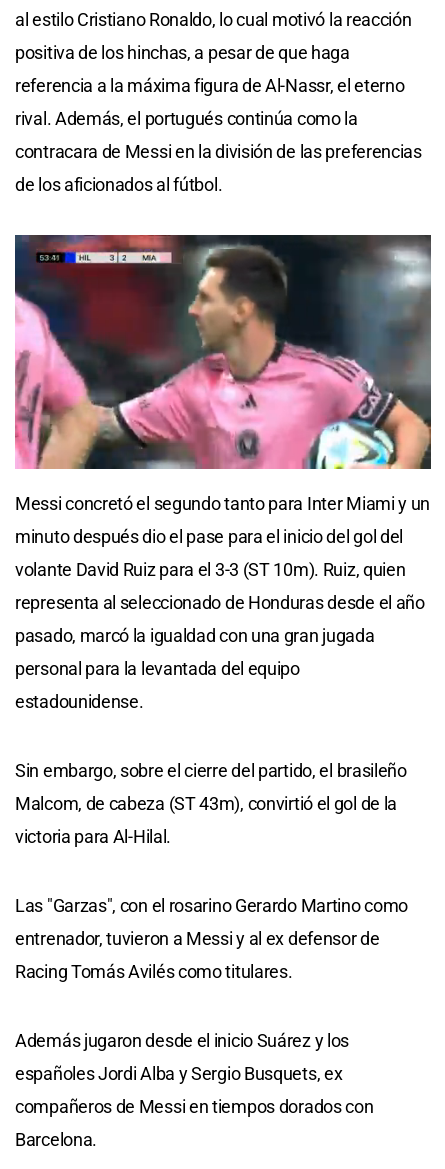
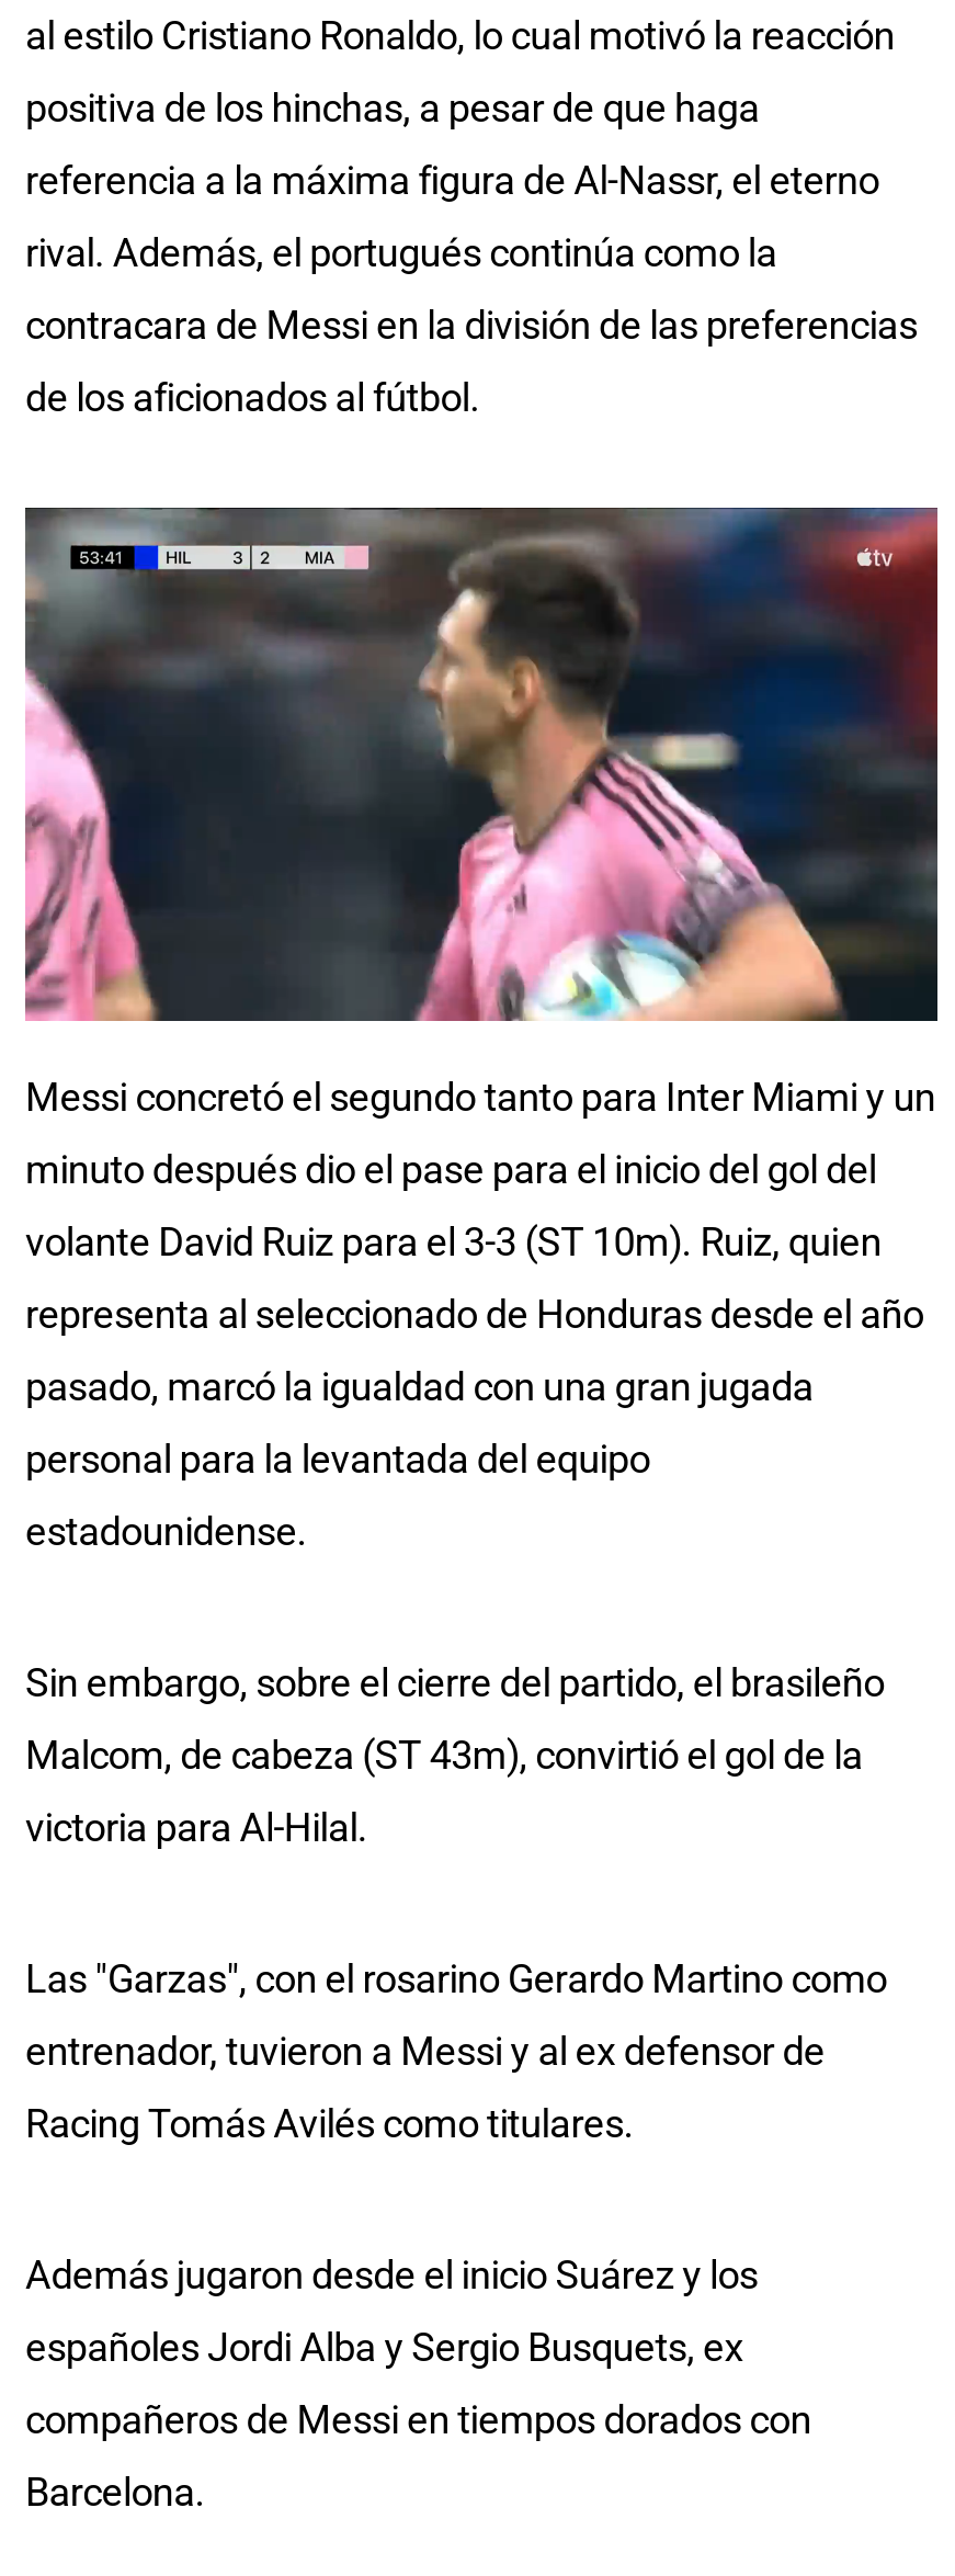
[14,234,432,470] [image] -> [23,506,940,1023] [image]

